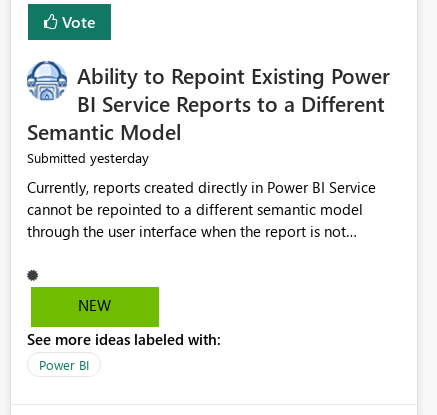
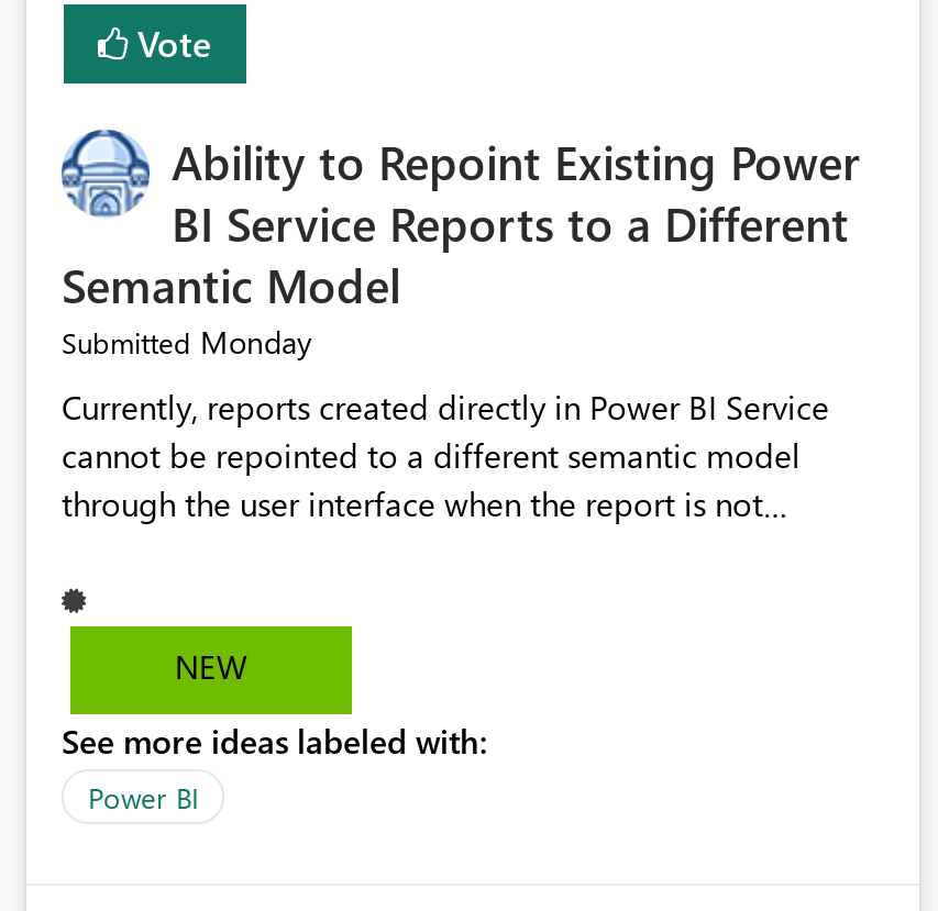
[27,148,149,167] Submitted yesterday -> [62,322,312,364] Submitted Monday

